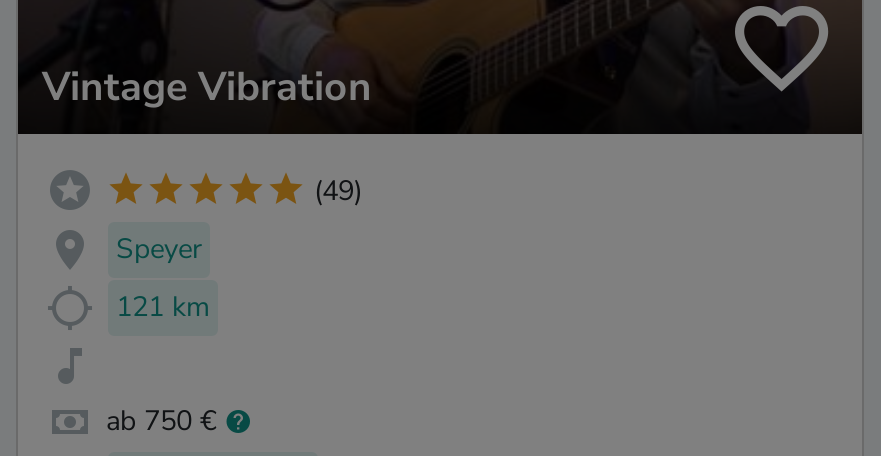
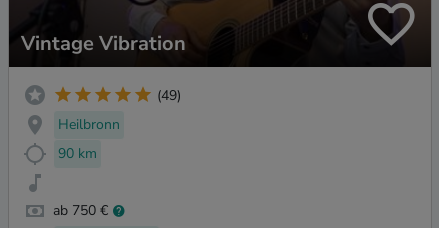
[116,230,202,268] Speyer -> [58,115,120,134] Heilbronn
[116,288,210,326] 121 km -> [58,144,97,163] 90 km

